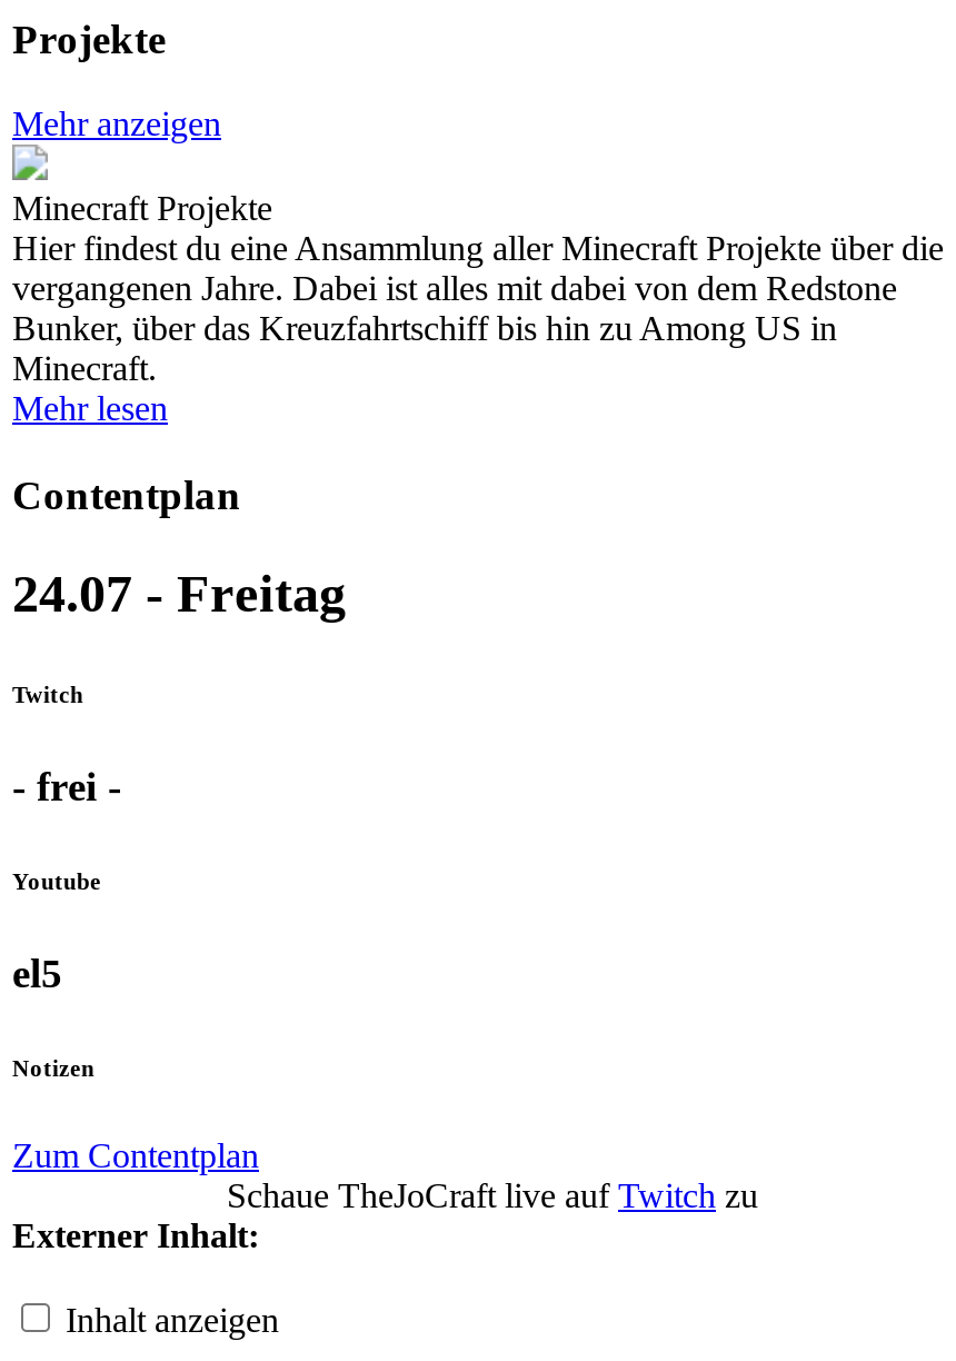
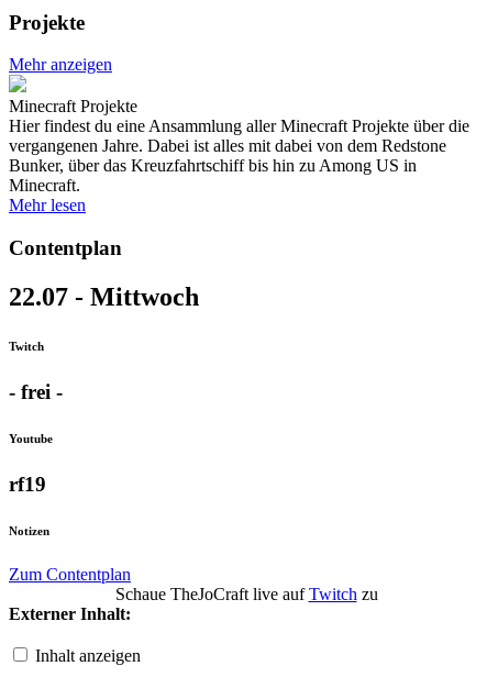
[12,565,346,623] 24.07 - Freitag -> [9,283,199,311] 22.07 - Mittwoch
[12,949,63,996] el5 -> [9,472,46,496] rf19

